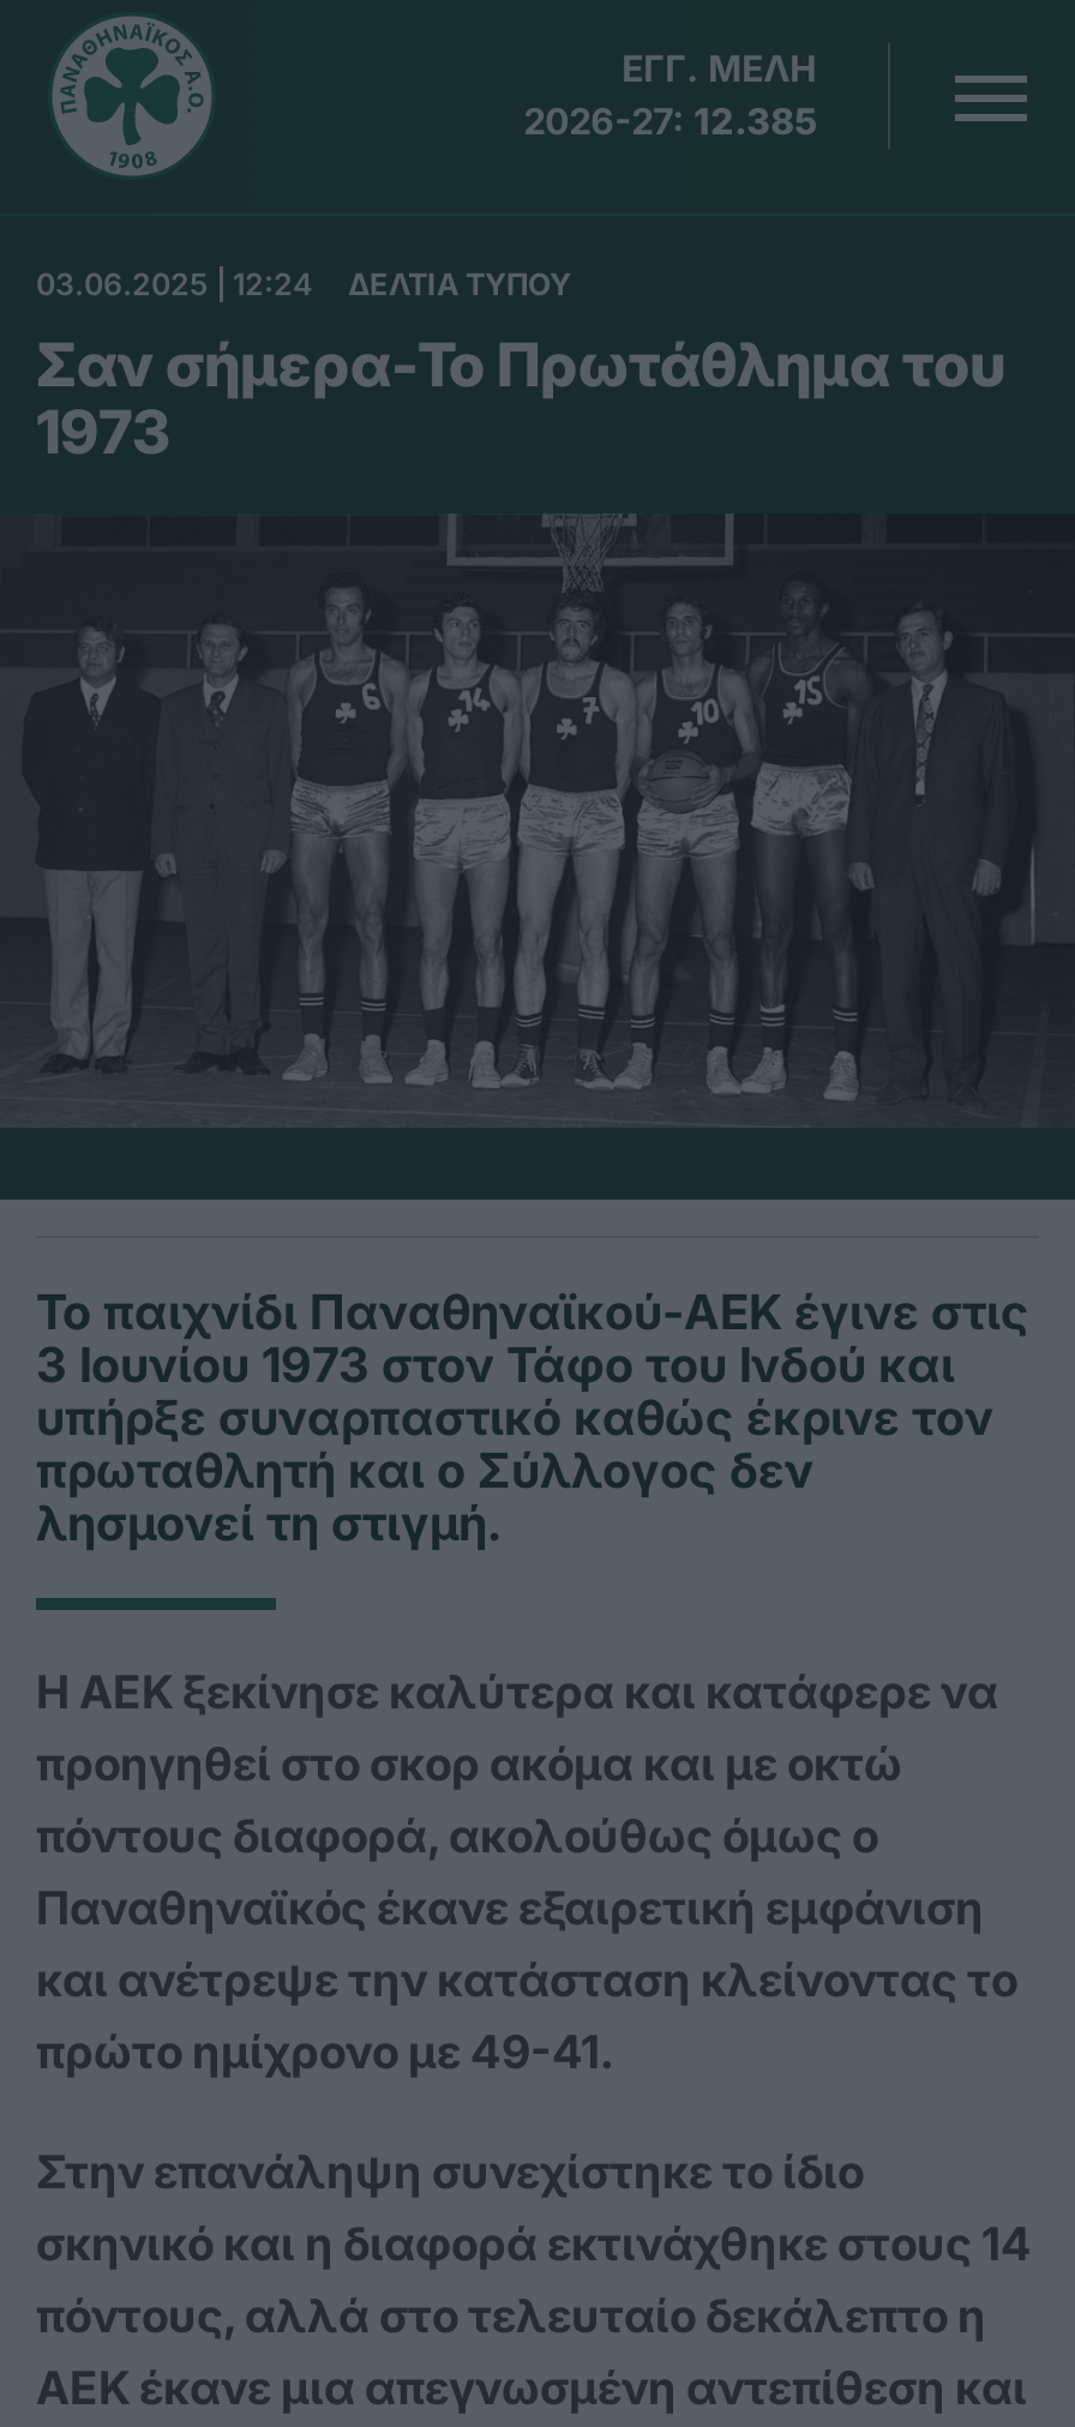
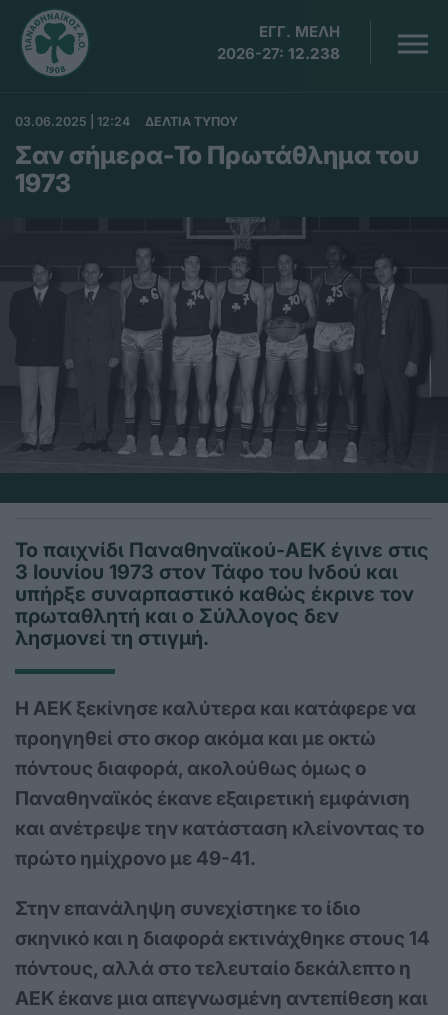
[523,98,816,144] 2026-27: 12.385 -> [217,44,340,63] 2026-27: 12.238

